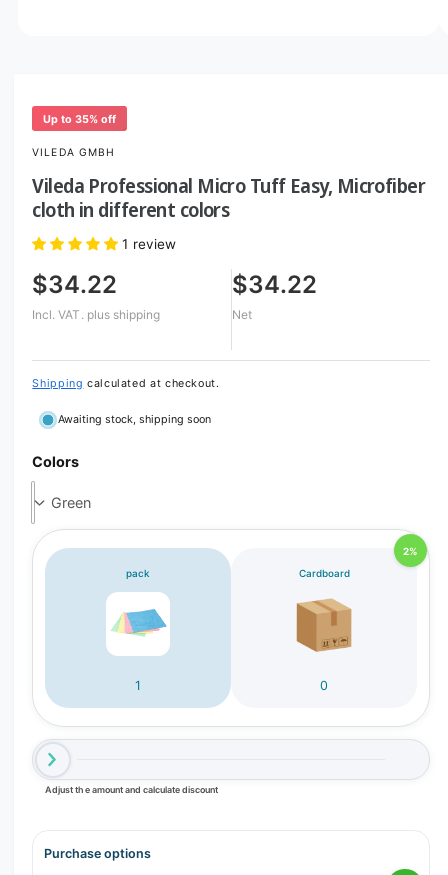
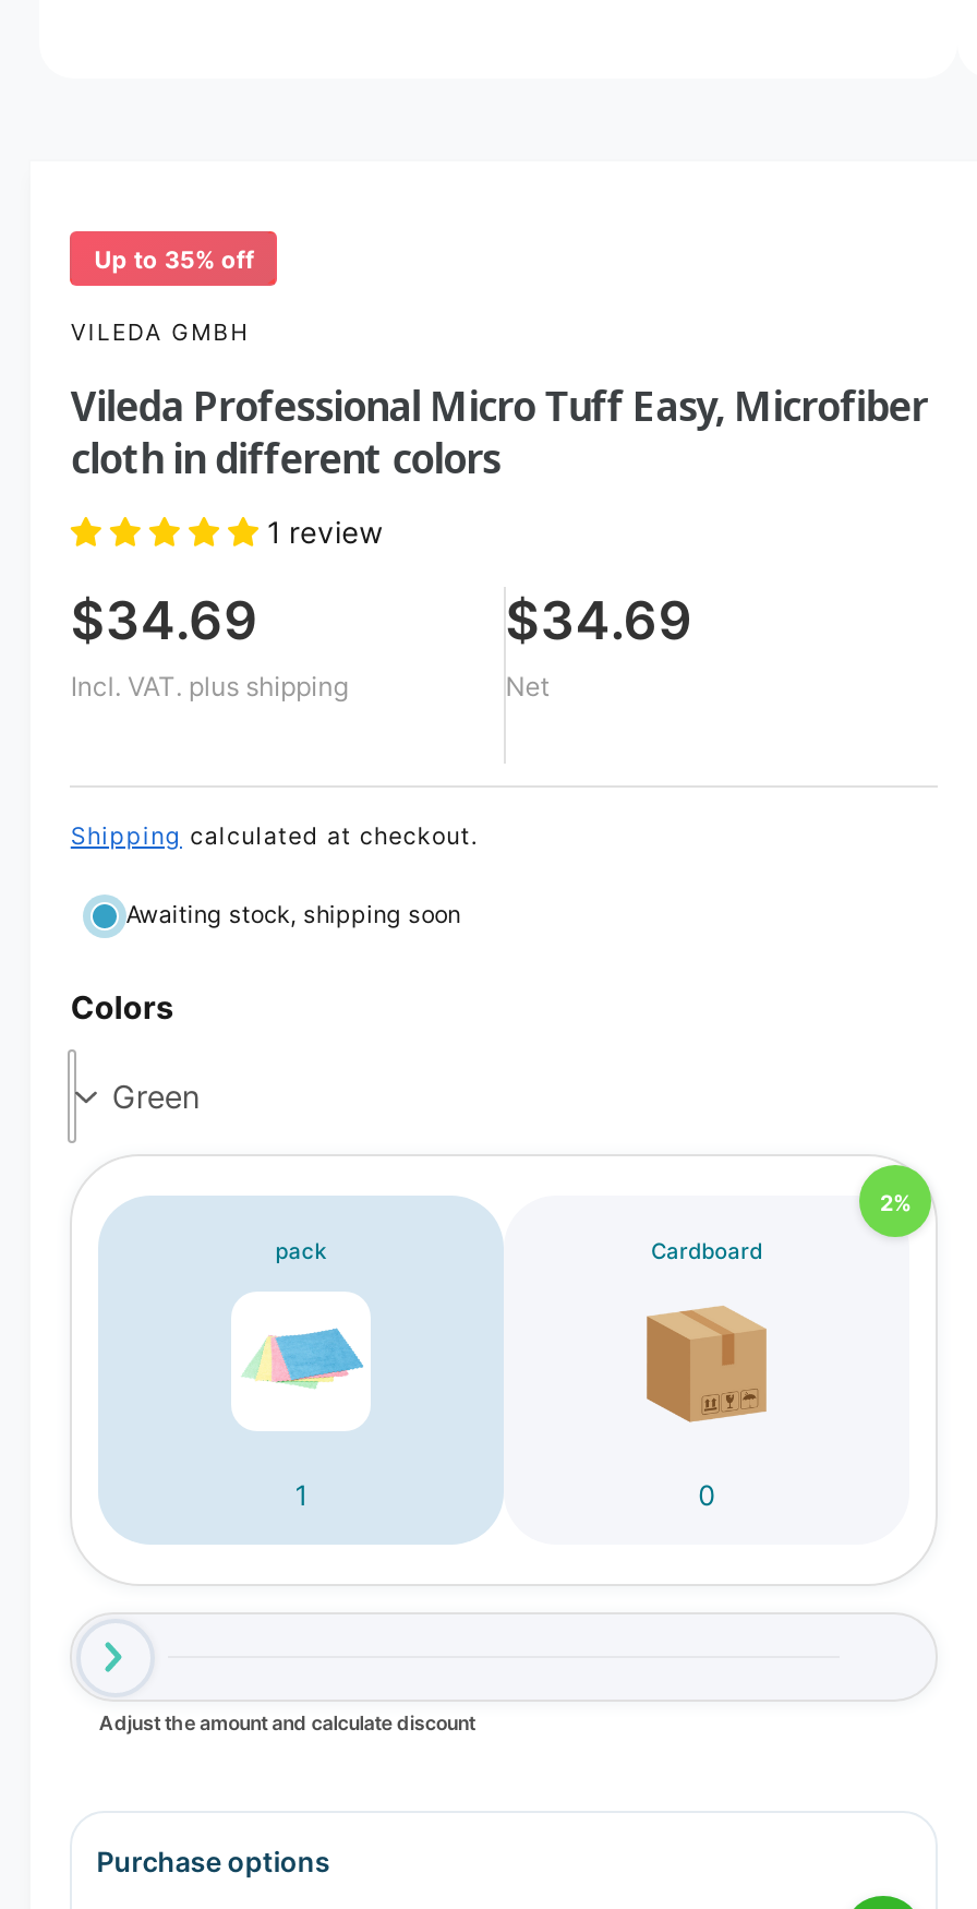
[32,270,117,299] $34.22 -> [71,590,258,653] $34.69
[232,270,317,299] $34.22 -> [505,590,693,653] $34.69

